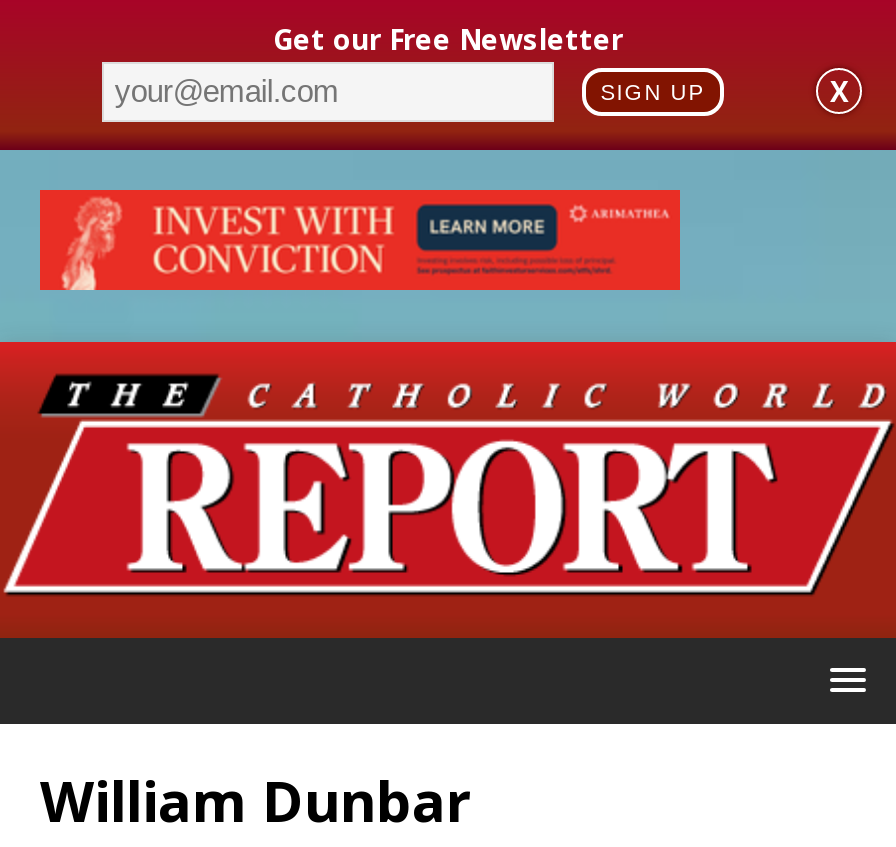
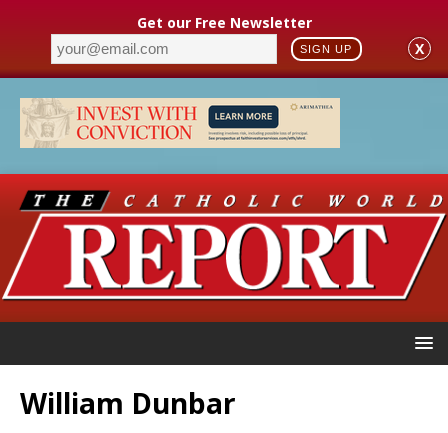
[38,188,682,292] [image] -> [20,98,340,148] [image]

